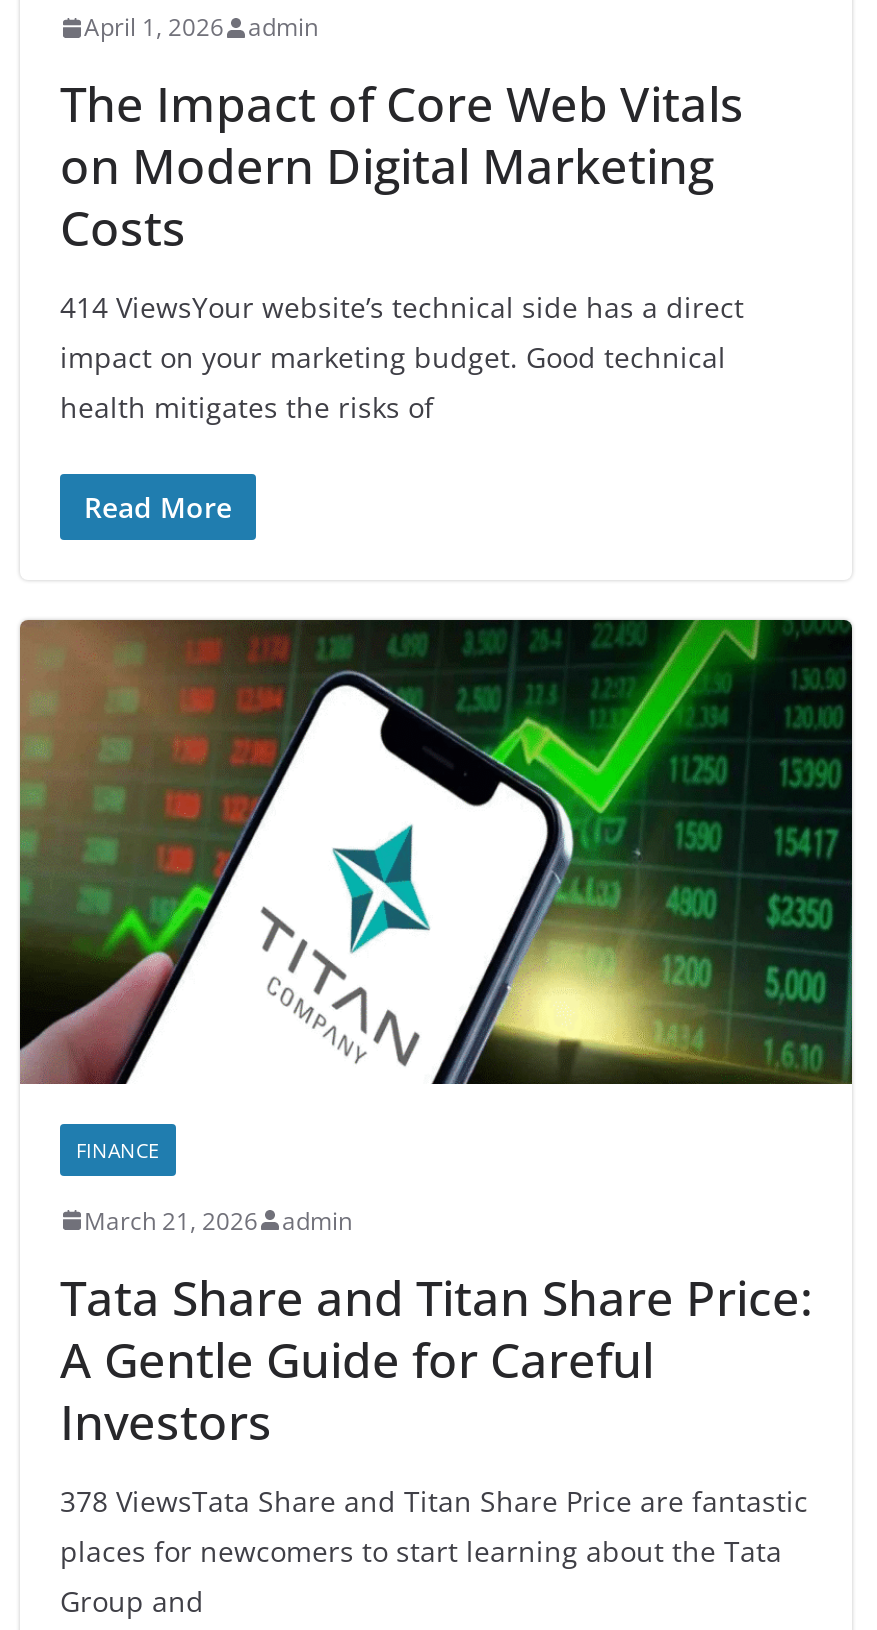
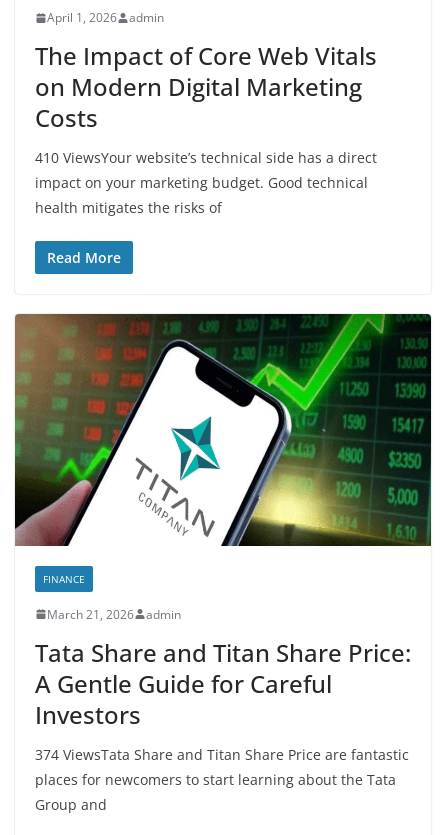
[60,288,744,326] 414 ViewsYour website’s technical side has a direct -> [35,148,377,167] 410 ViewsYour website’s technical side has a direct
[60,1481,808,1519] 378 ViewsTata Share and Titan Share Price are fantastic -> [35,745,409,764] 374 ViewsTata Share and Titan Share Price are fantastic

